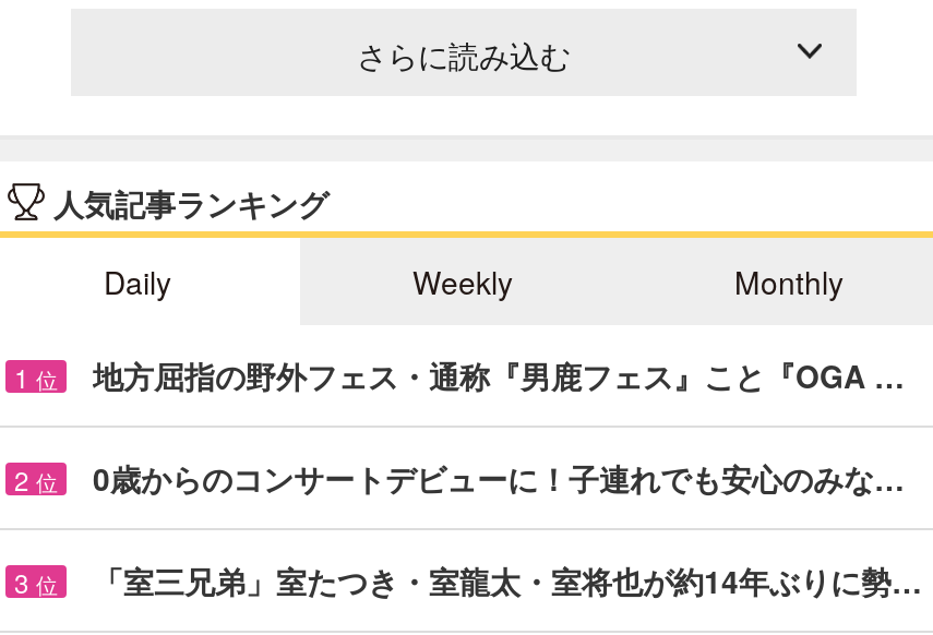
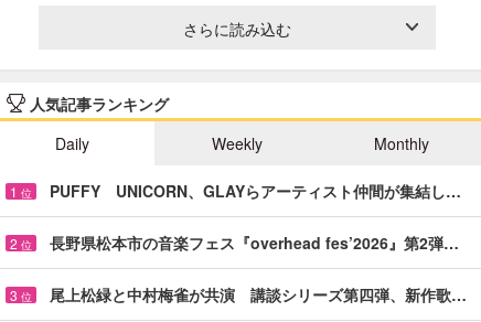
[93,353,905,397] 地方屈指の野外フェス・通称『男鹿フェス』こと『OGA … -> [50,180,461,202] PUFFY UNICORN、GLAYらアーティスト仲間が集結し…
[93,456,905,499] 0歳からのコンサートデビューに！子連れでも安心のみな… -> [50,231,459,253] 長野県松本市の音楽フェス『overhead fes’2026』第2弾…
[93,558,922,602] 「室三兄弟」室たつき・室龍太・室将也が約14年ぶりに勢… -> [50,283,467,305] 尾上松緑と中村梅雀が共演 講談シリーズ第四弾、新作歌…

